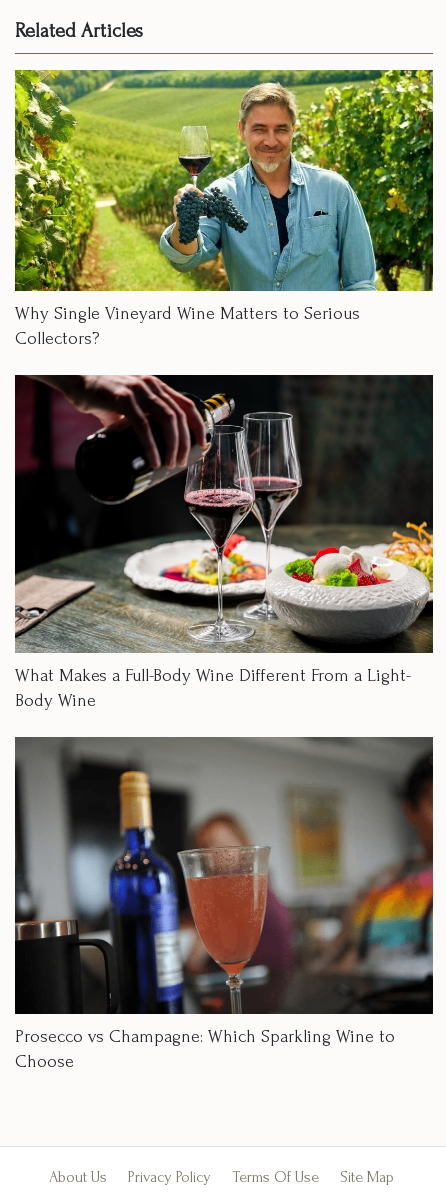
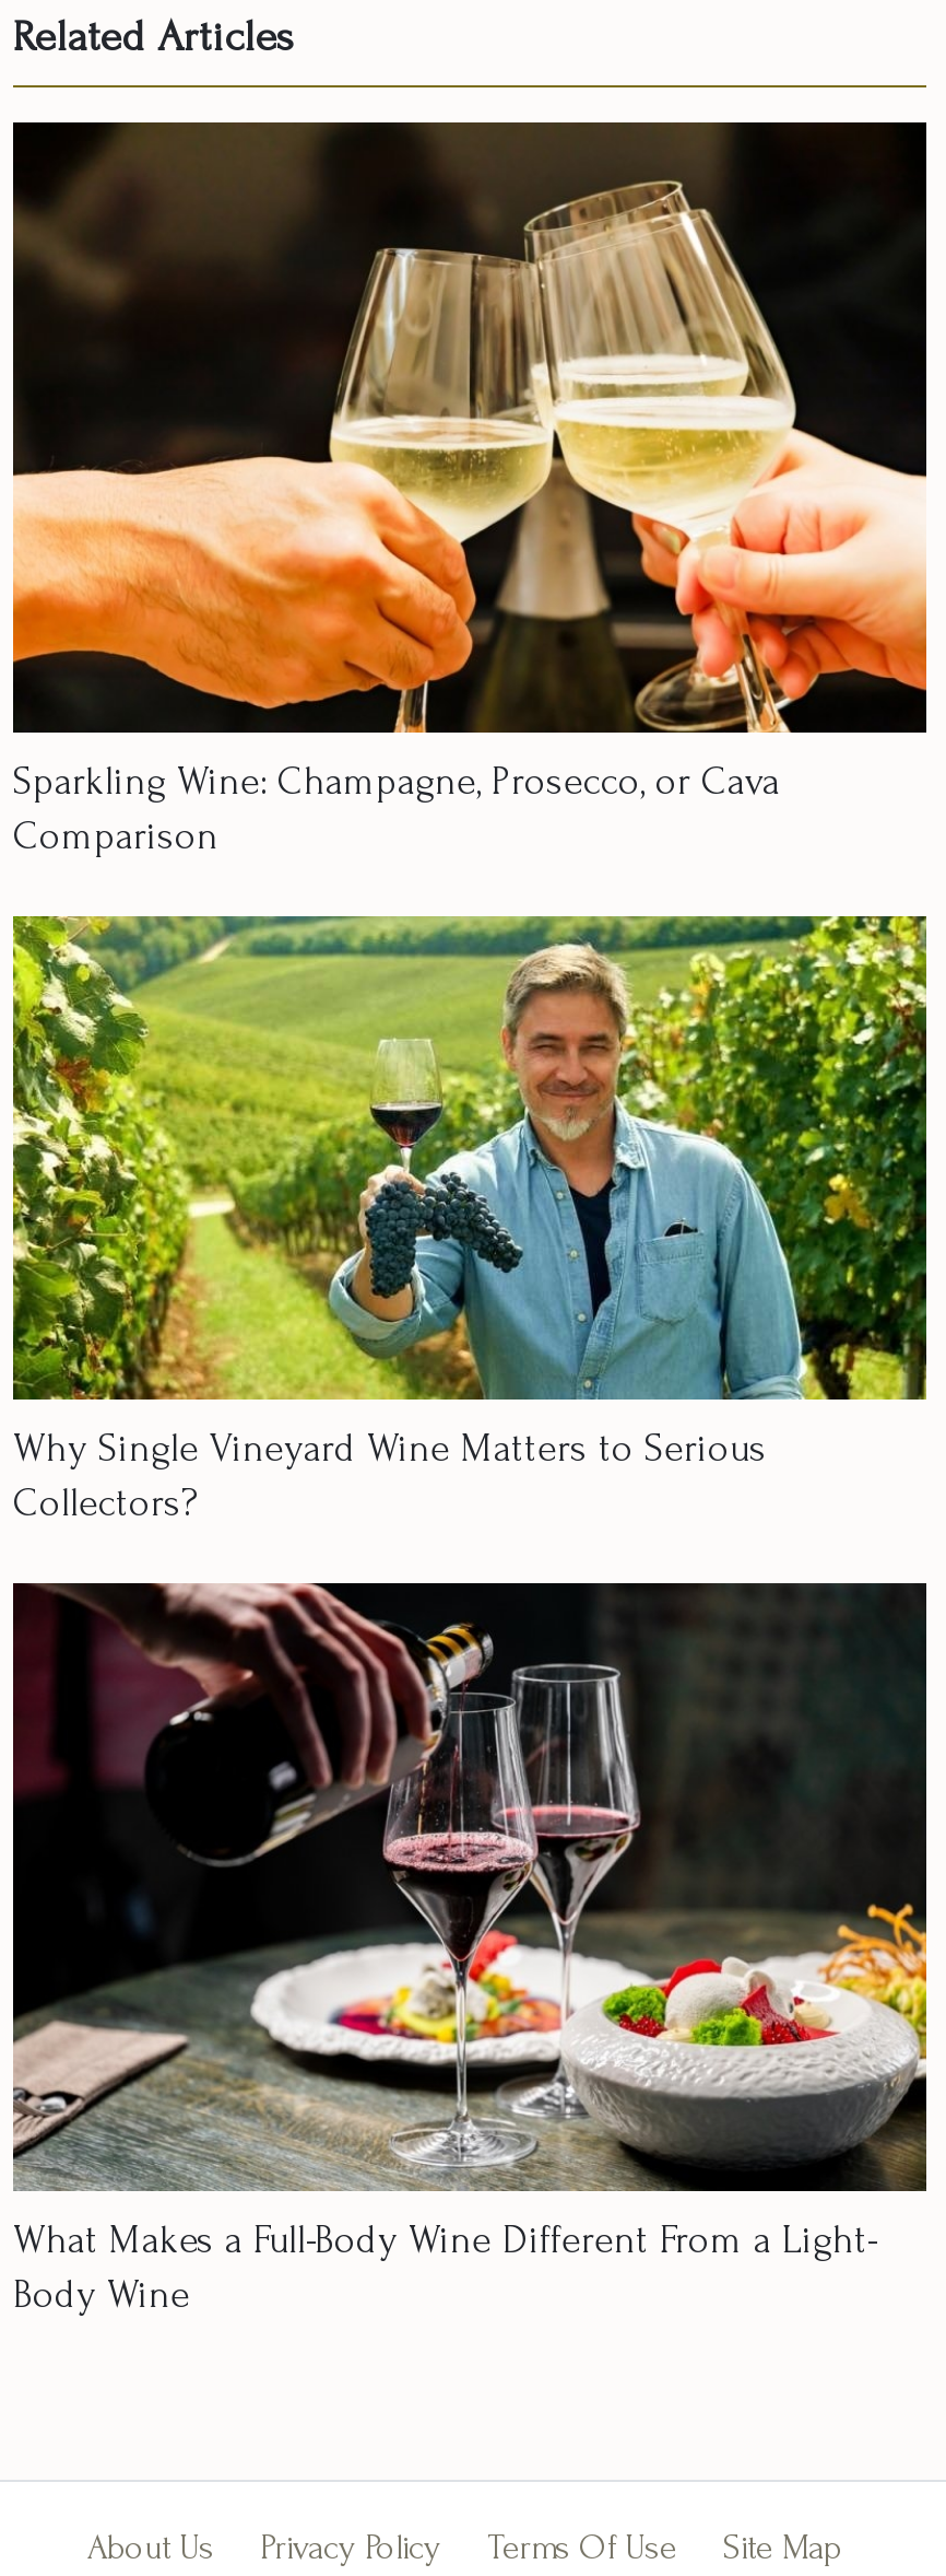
none -> [11,120,929,856] [image] | Sparkling Wine: Champagne, Prosecco, or Cava | Comparison
moved [13,68,435,709] -> [9,912,931,2315]: [image] | Why Single Vineyard Wine Matters to Serious | Collectors? | What Makes a Full-Body Wine Different From a Light- | Body Wine
[14,736,434,1071] [image] | Prosecco vs Champagne: Which Sparkling Wine to | Choose -> none

